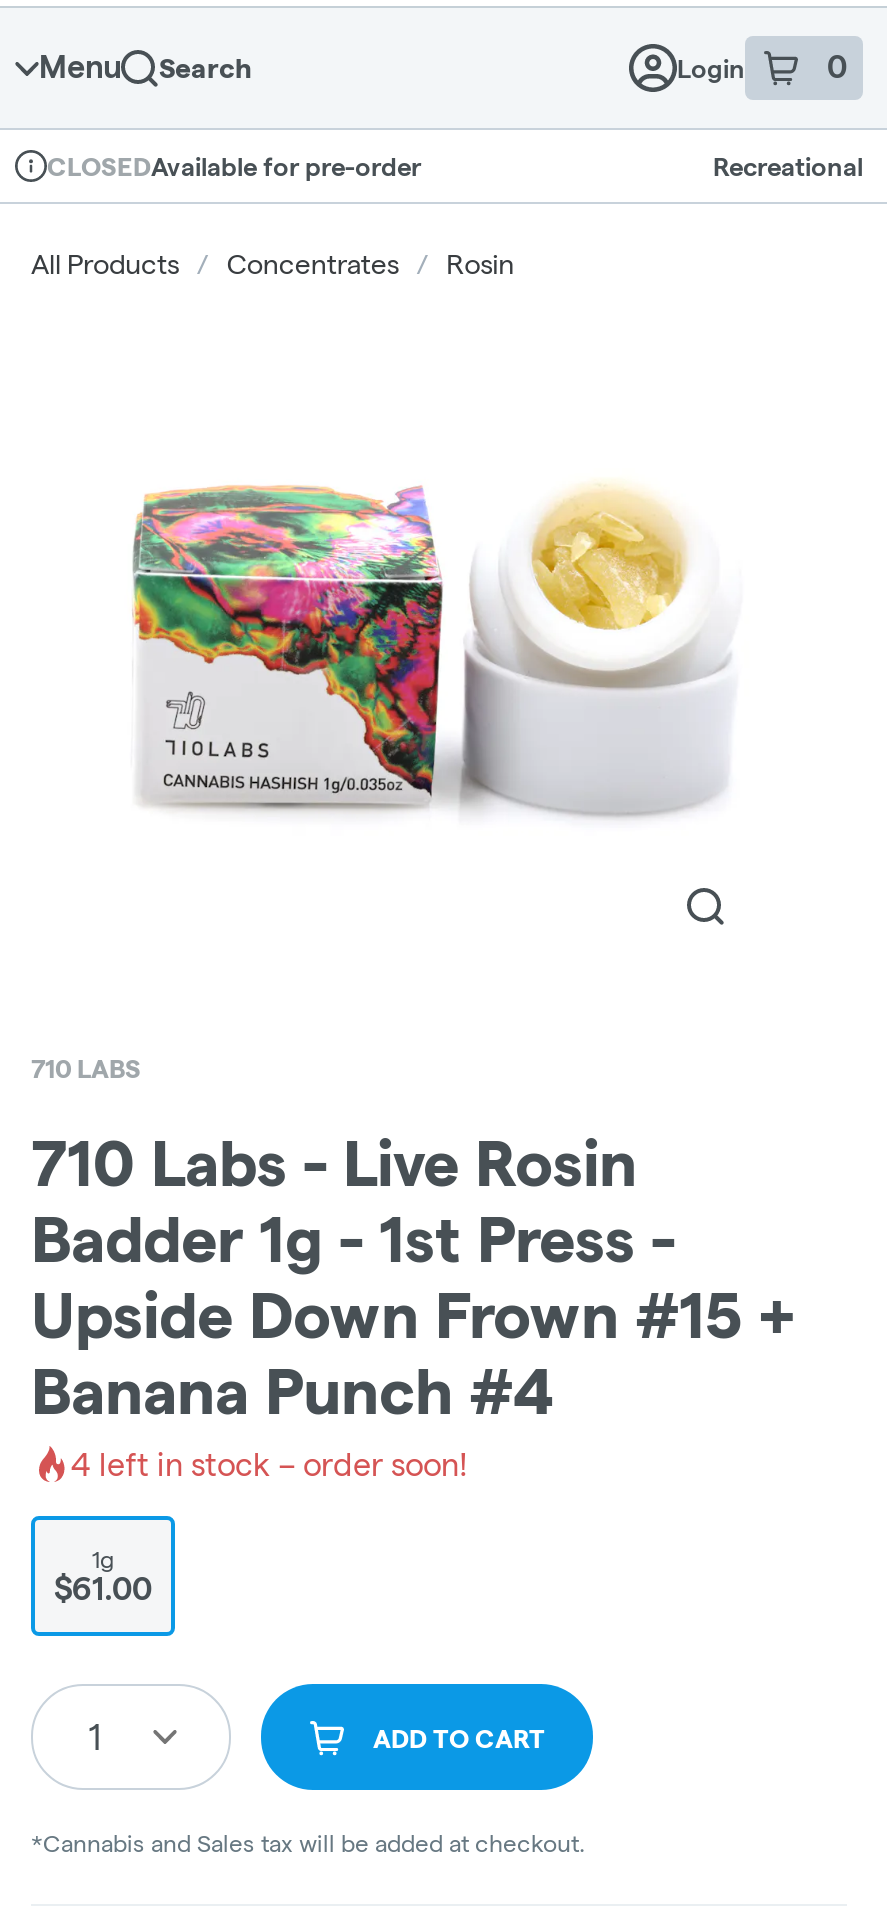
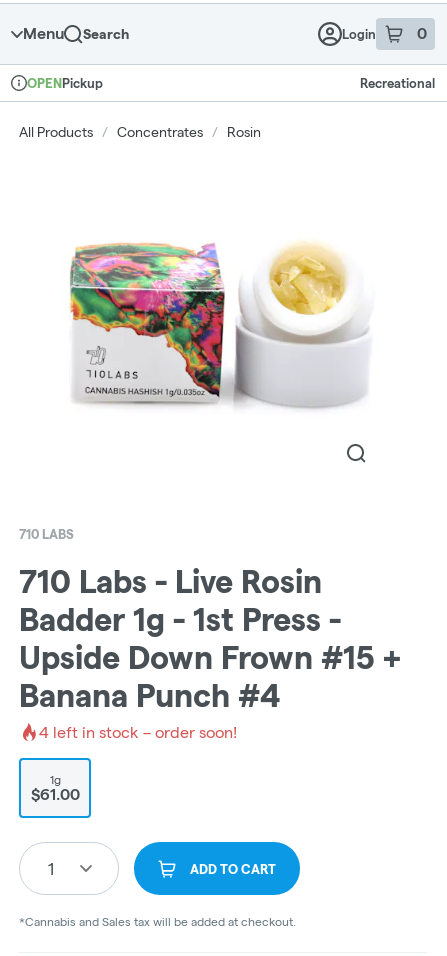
[47,151,421,180] CLOSEDAvailable for pre-order -> [27,75,103,90] OPENPickup

